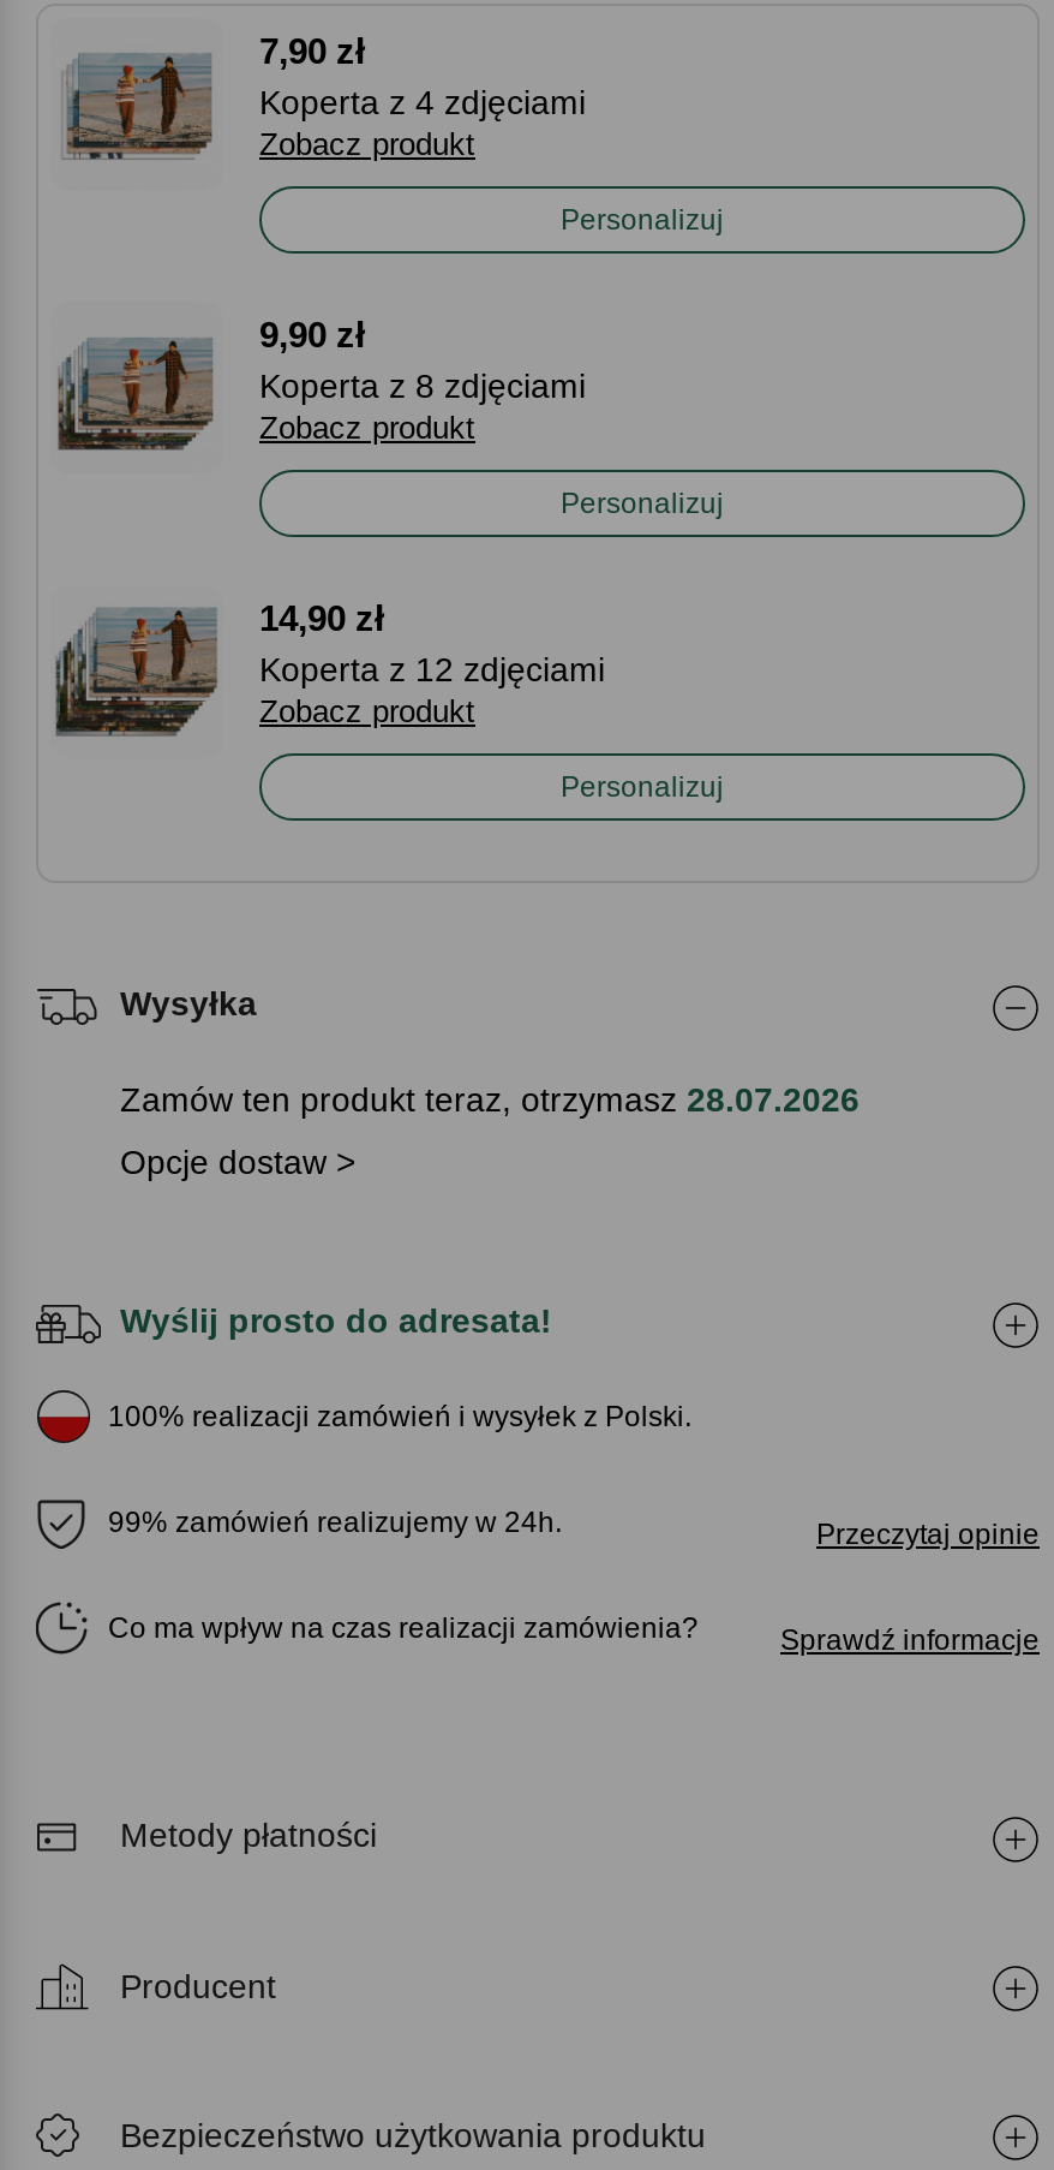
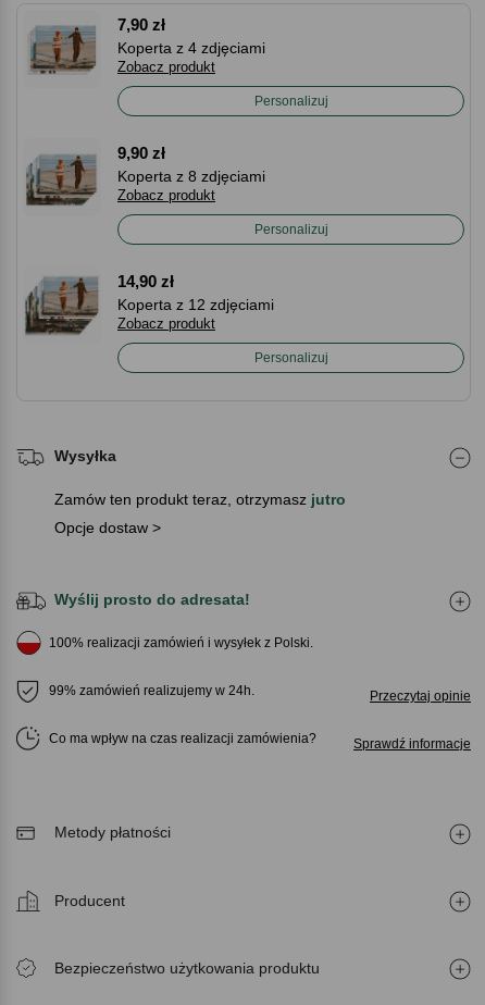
[120,1081,860,1120] Zamów ten produkt teraz, otrzymasz 28.07.2026 -> [54,491,346,508] Zamów ten produkt teraz, otrzymasz jutro

